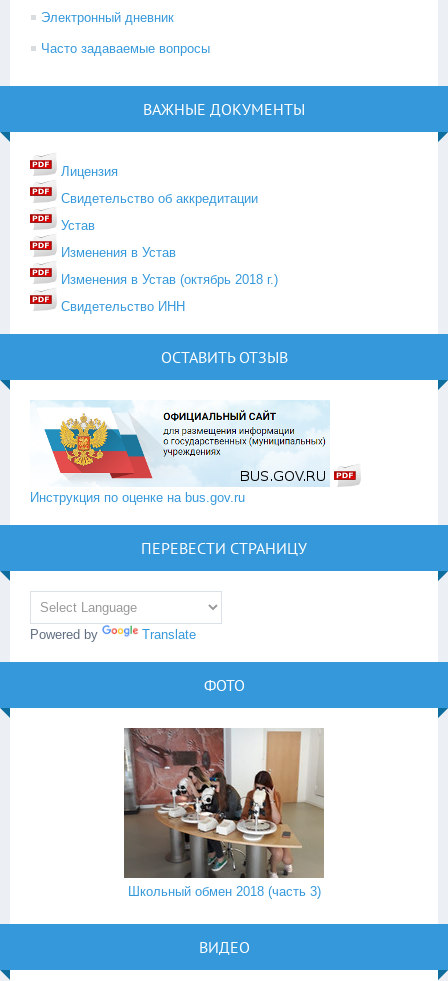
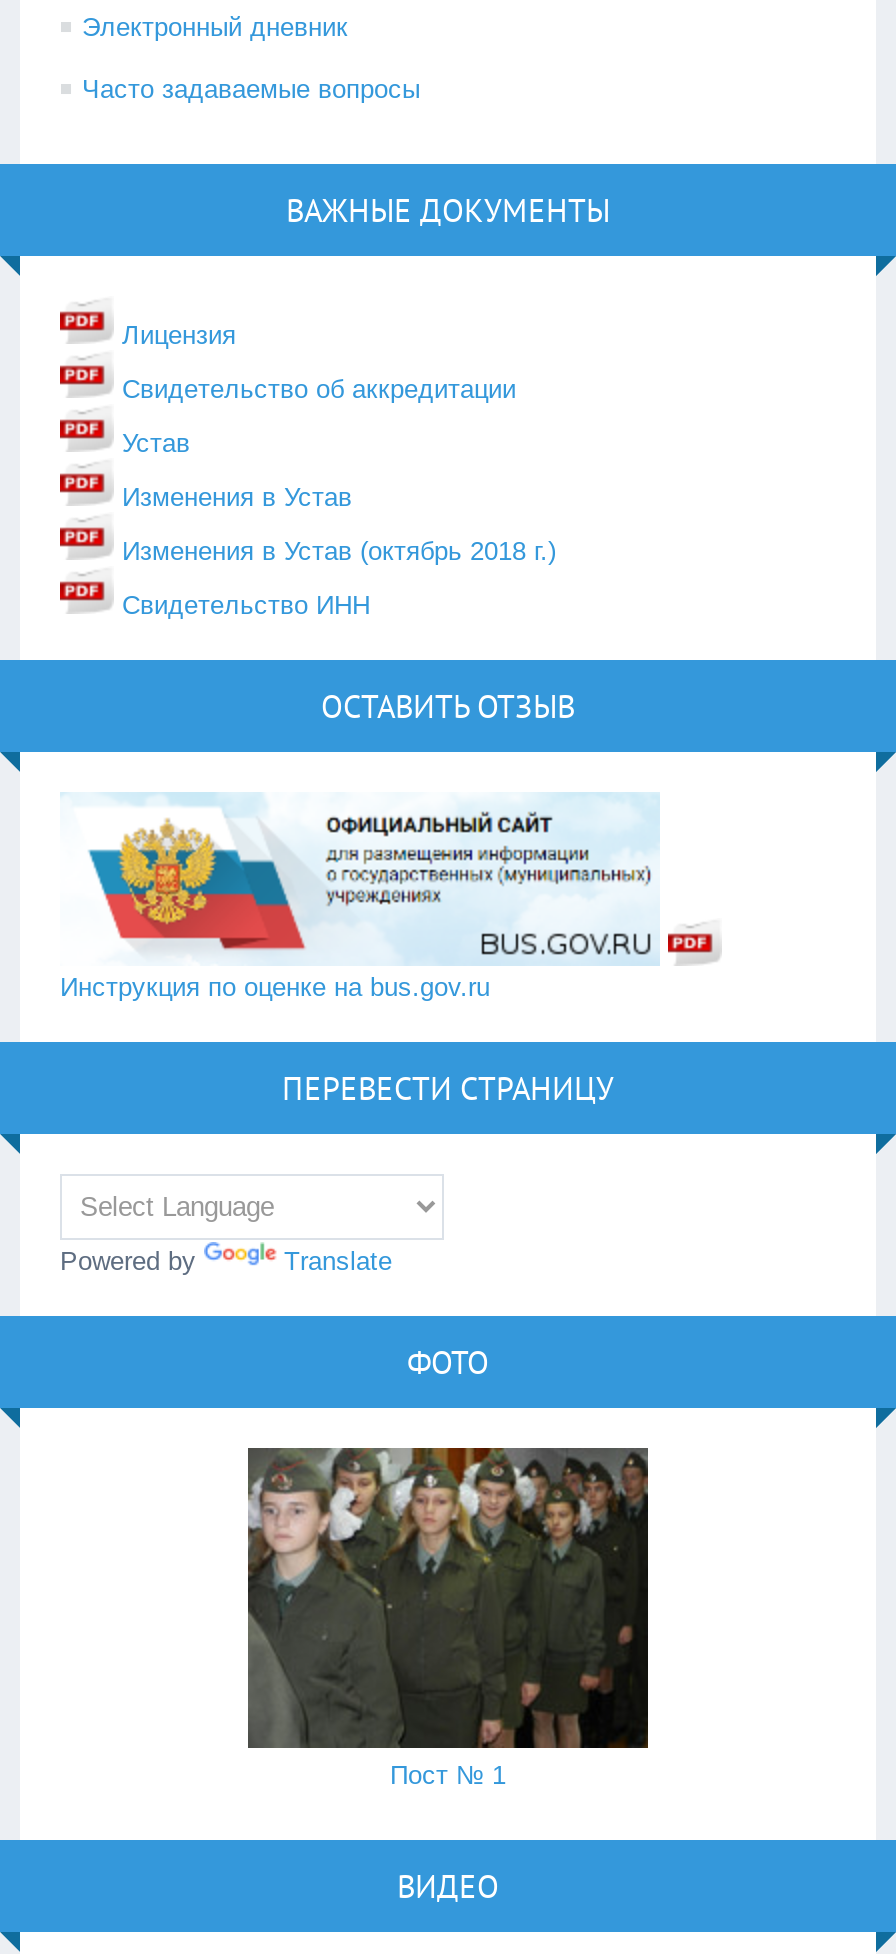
[124,728,325,899] [image] | Школьный обмен 2018 (часть 3) -> [248,1446,650,1790] [image] | Пост № 1

